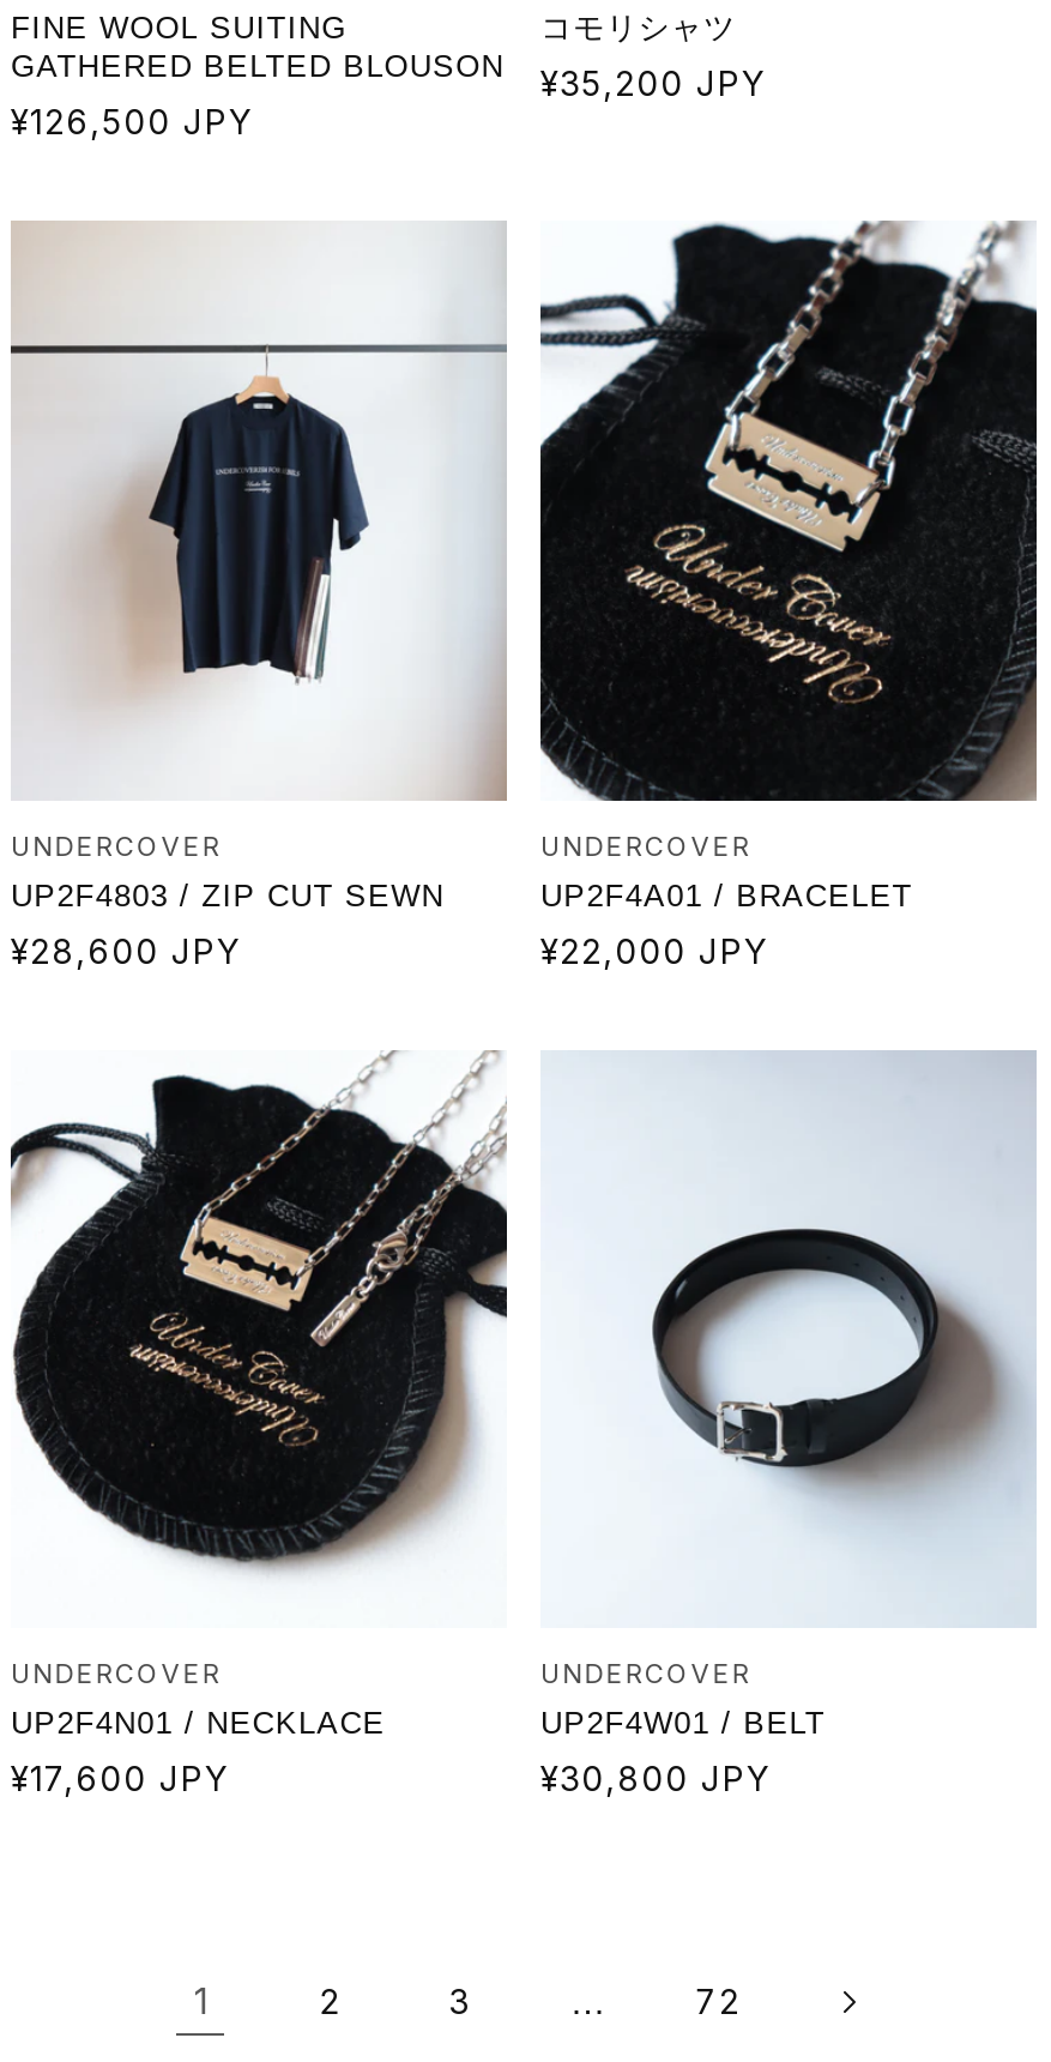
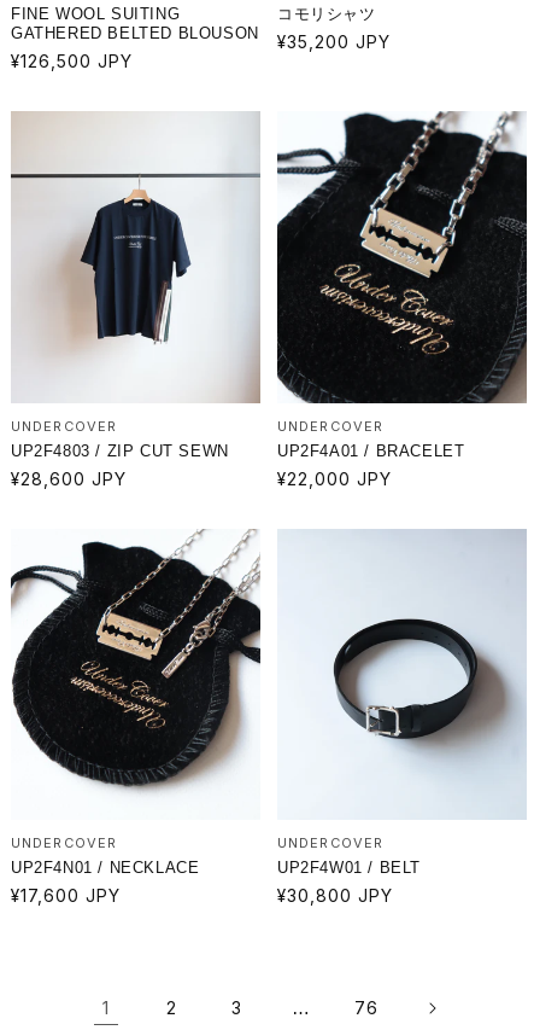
[696,1981,740,2022] 72 -> [355,998,378,1018] 76

